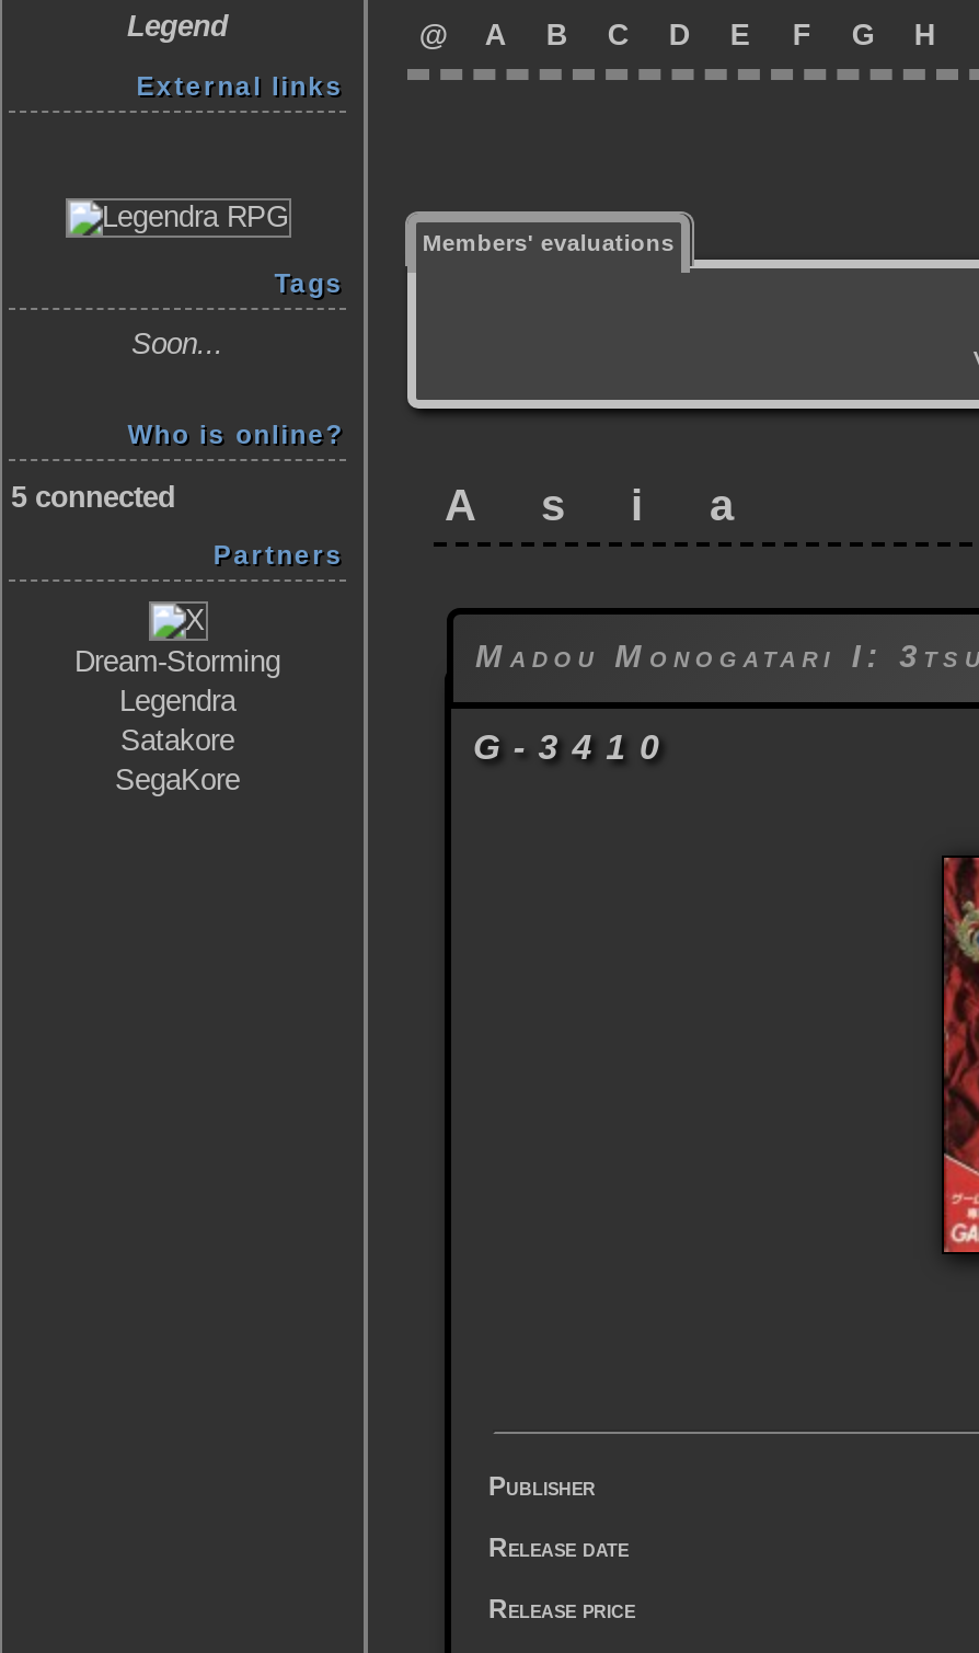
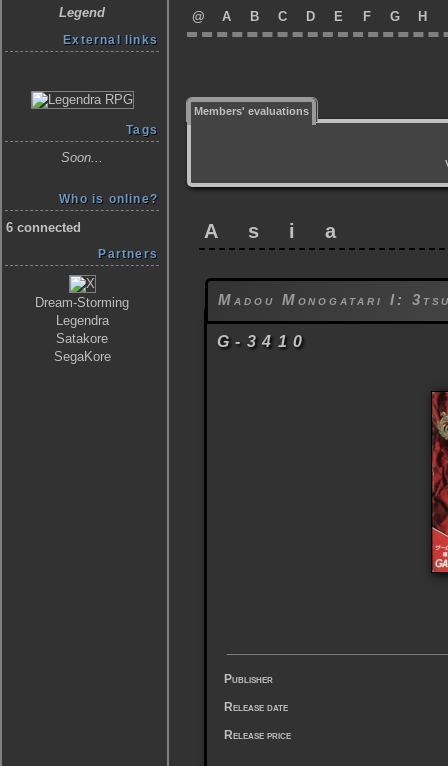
[11,480,175,513] 5 connected -> [6,220,81,235] 6 connected

